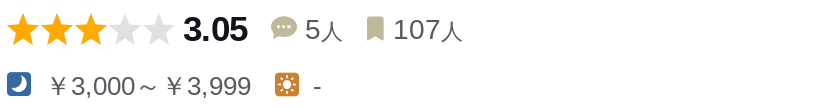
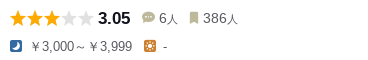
[305,14,343,46] 5人 -> [159,10,178,26] 6人
[393,14,463,46] 107人 -> [203,10,238,26] 386人

